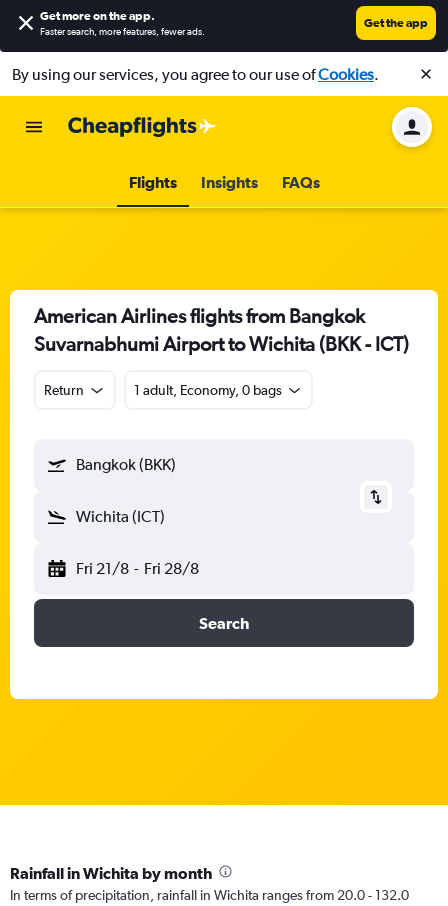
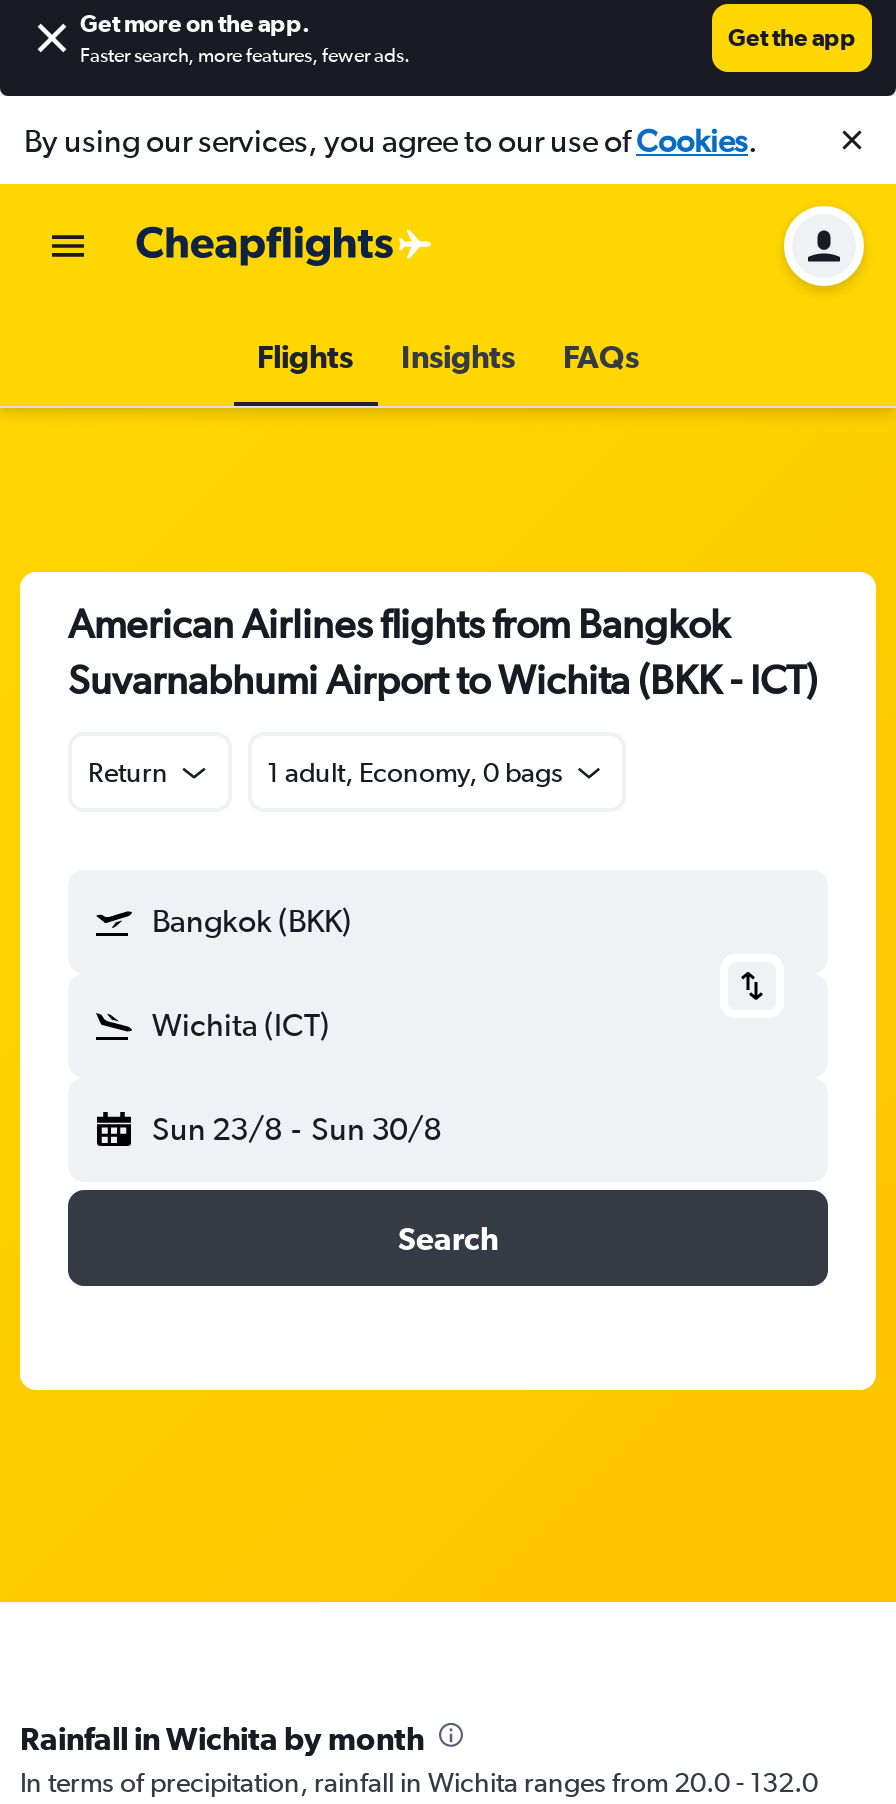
[76,559,199,578] Fri 21/8 - Fri 28/8 -> [152,1110,441,1148] Sun 23/8 - Sun 30/8

